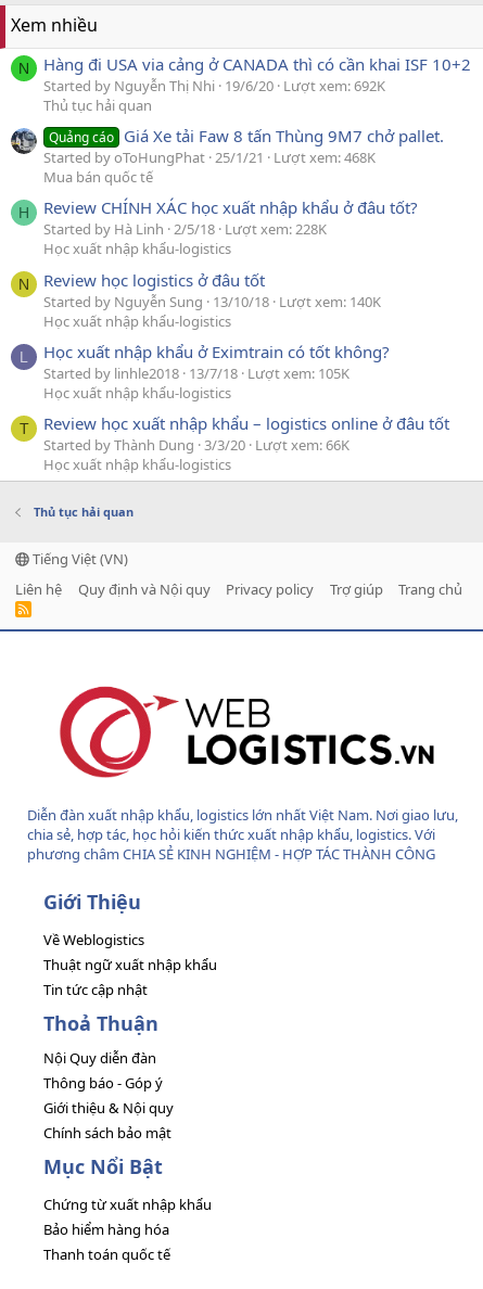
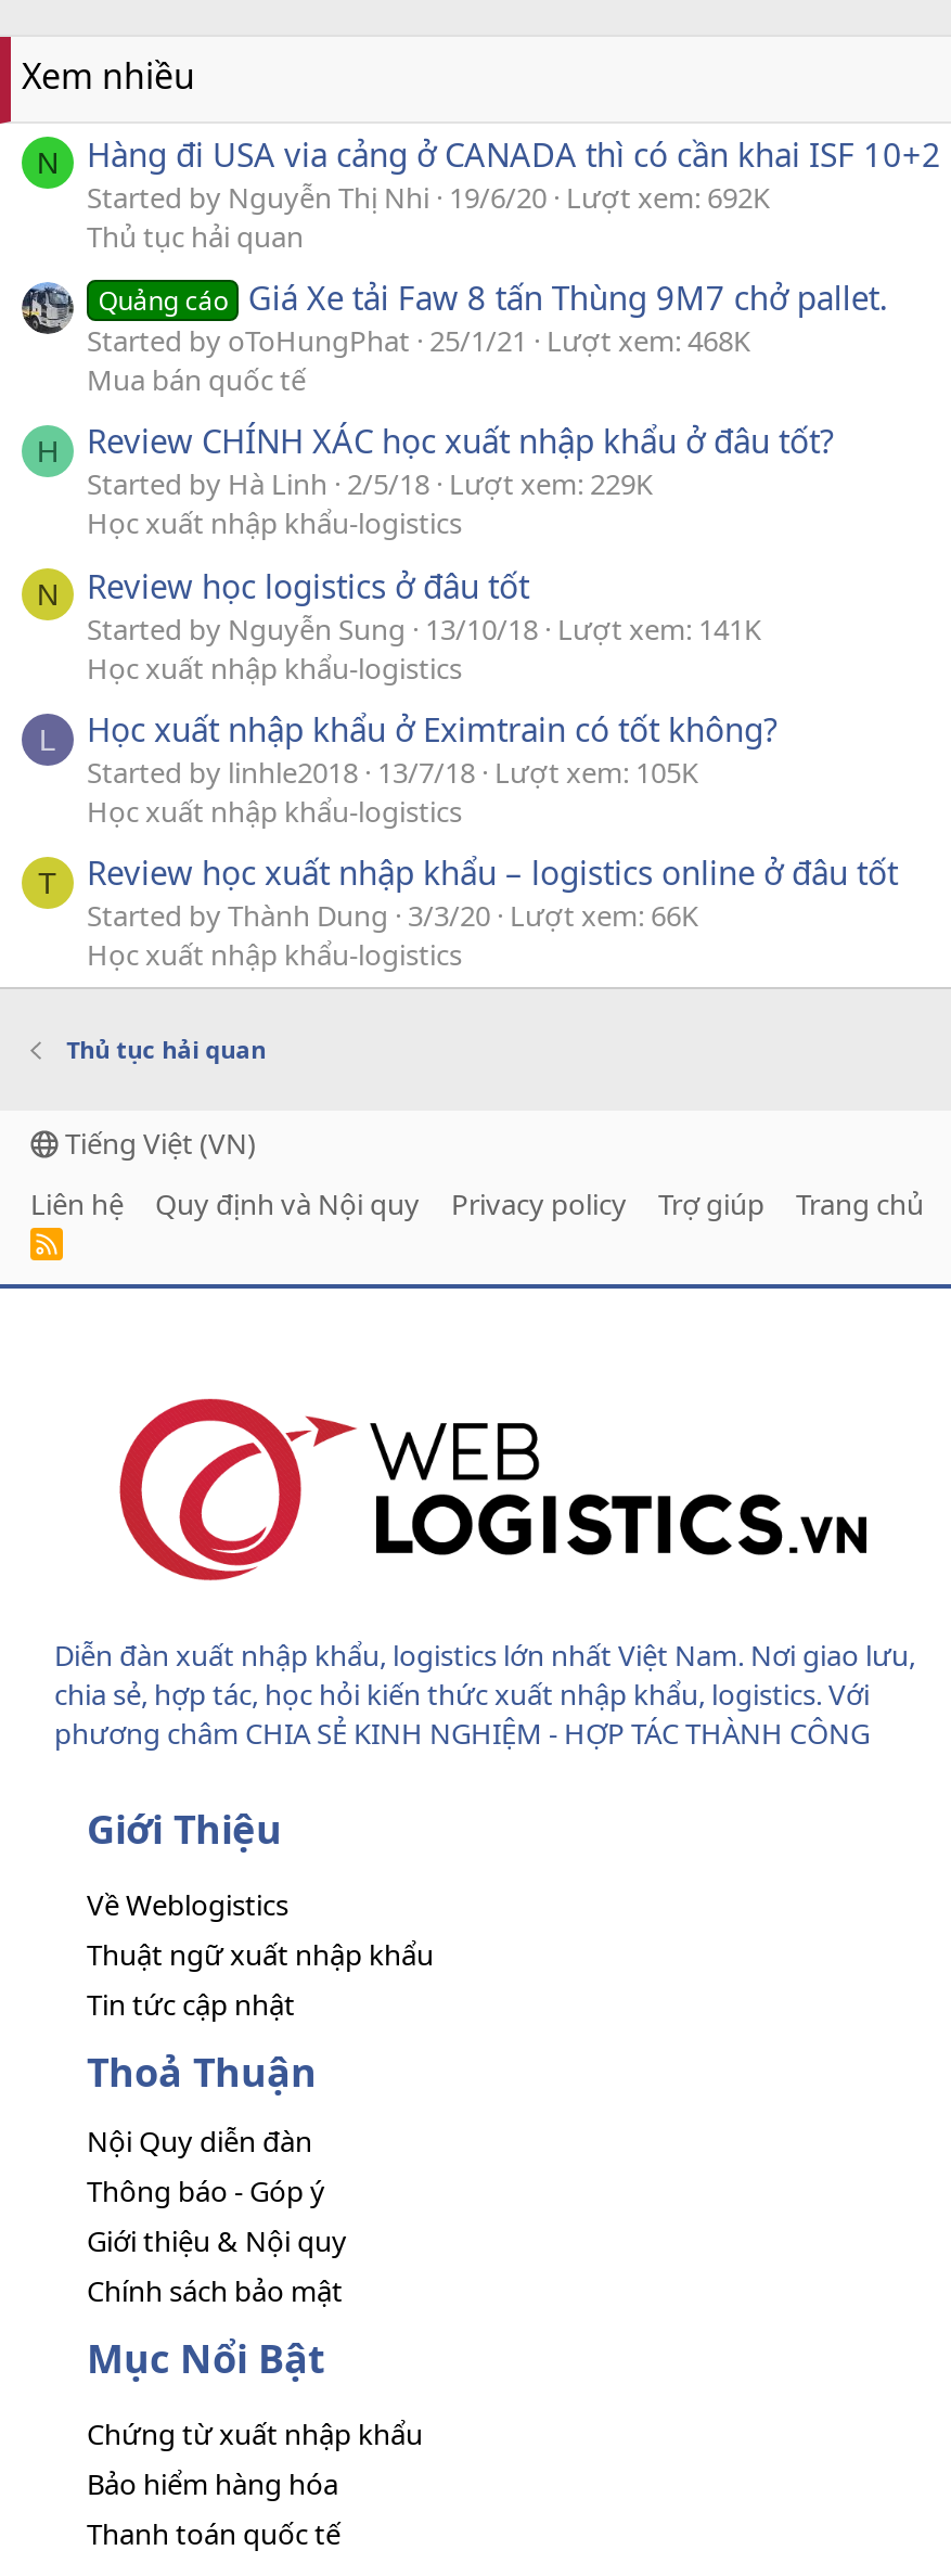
[43,219,327,239] Started by Hà Linh 2/5/18 Lượt xem: 228K -> [87,465,653,504] Started by Hà Linh 2/5/18 Lượt xem: 229K
[43,291,381,311] Started by Nguyễn Sung 13/10/18 Lượt xem: 140K -> [87,609,761,648] Started by Nguyễn Sung 13/10/18 Lượt xem: 141K

